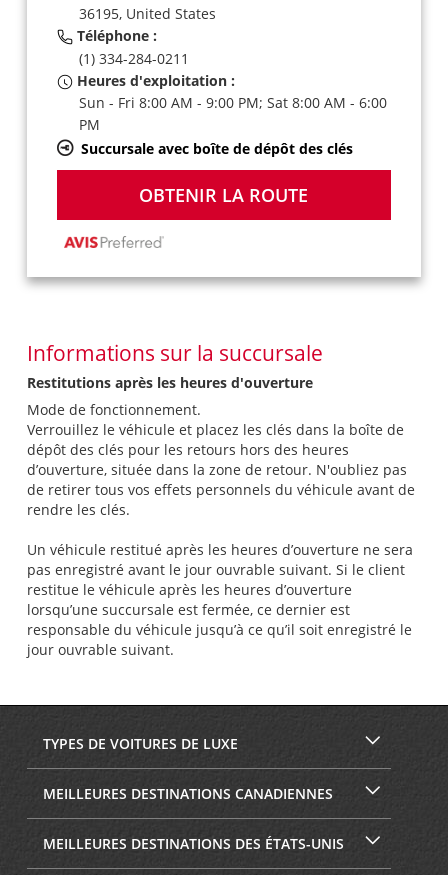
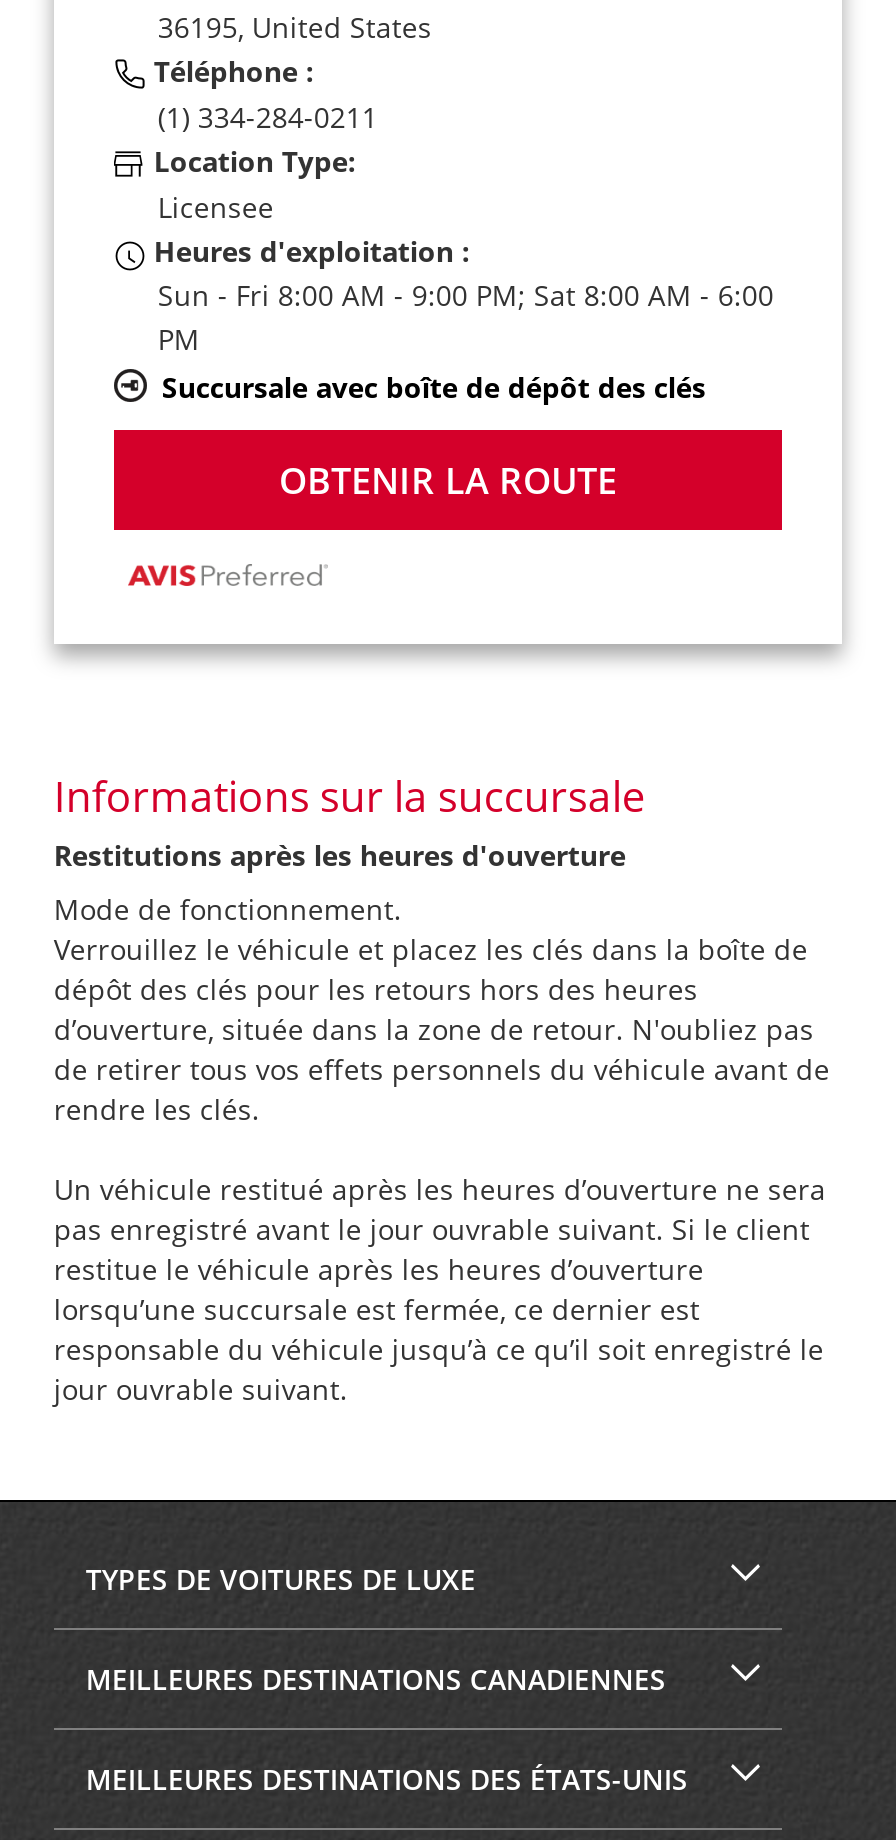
none -> [146,142,356,226] Location Type: | Licensee

